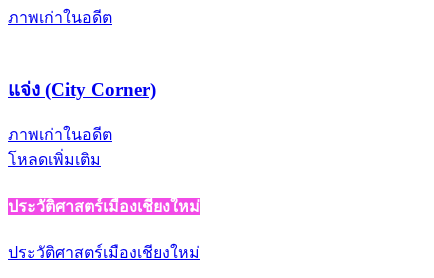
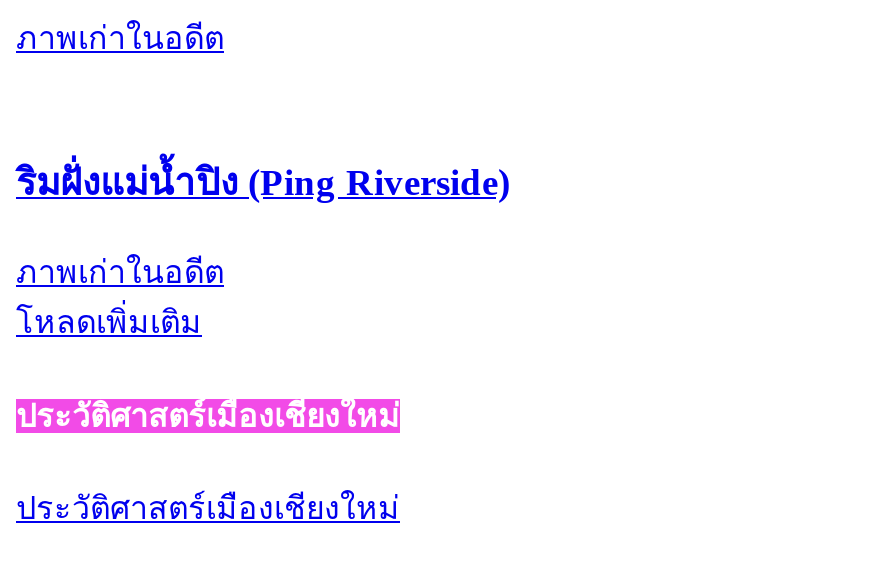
[8,79,156,100] แจ่ง (City Corner) -> [16,160,510,202] ริมฝั่งแม่น้ำปิง (Ping Riverside)

